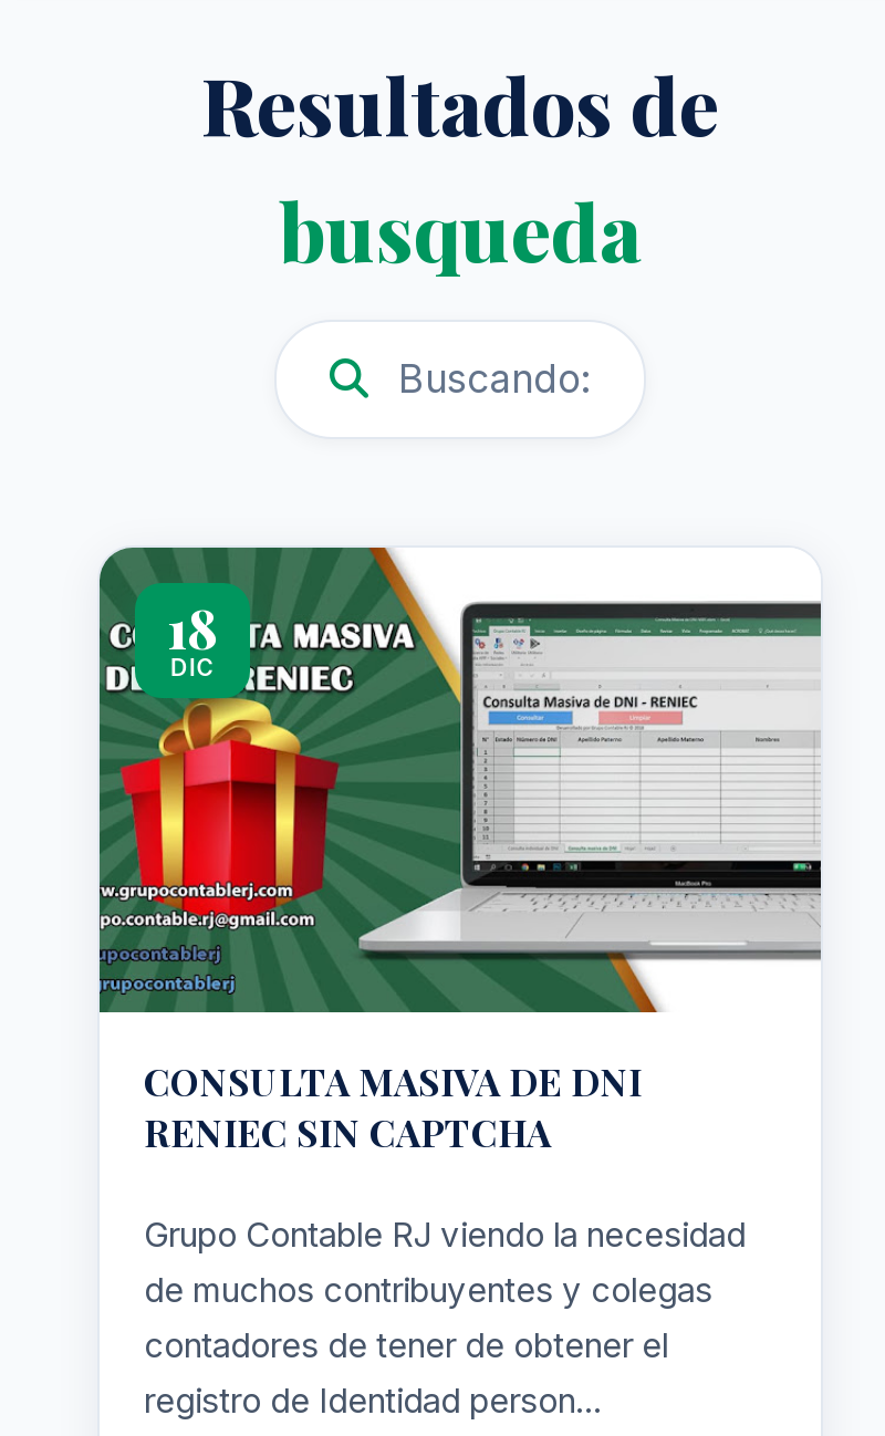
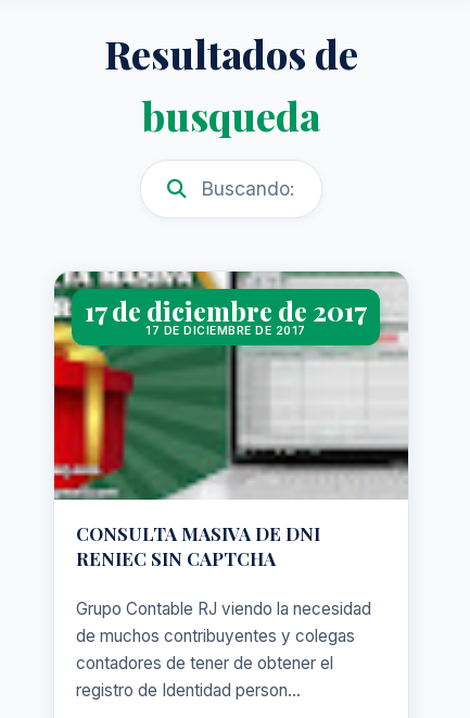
[97,545,823,1014] [image] | 18 | DIC -> [53,270,409,500] [image] | 17 de diciembre de 2017 | 17 DE DICIEMBRE DE 2017

